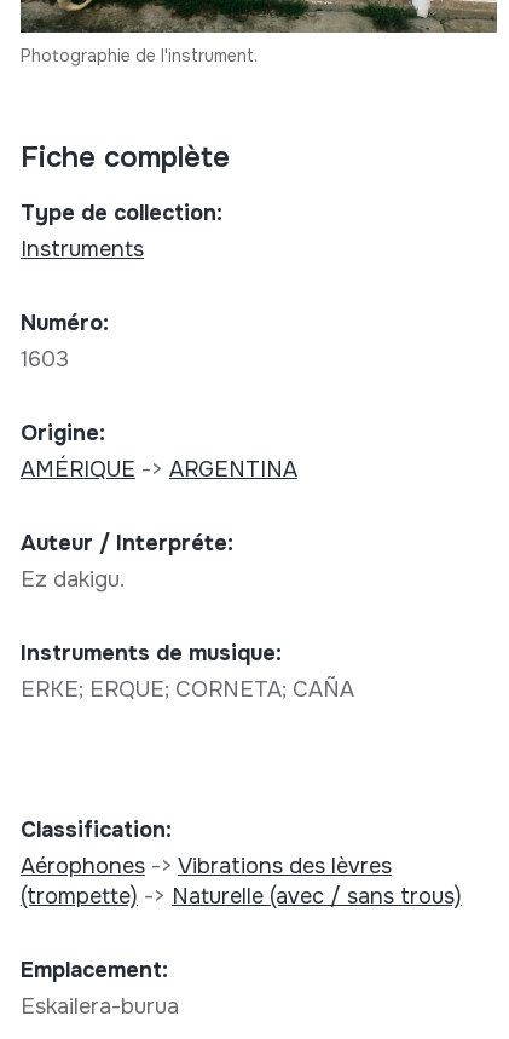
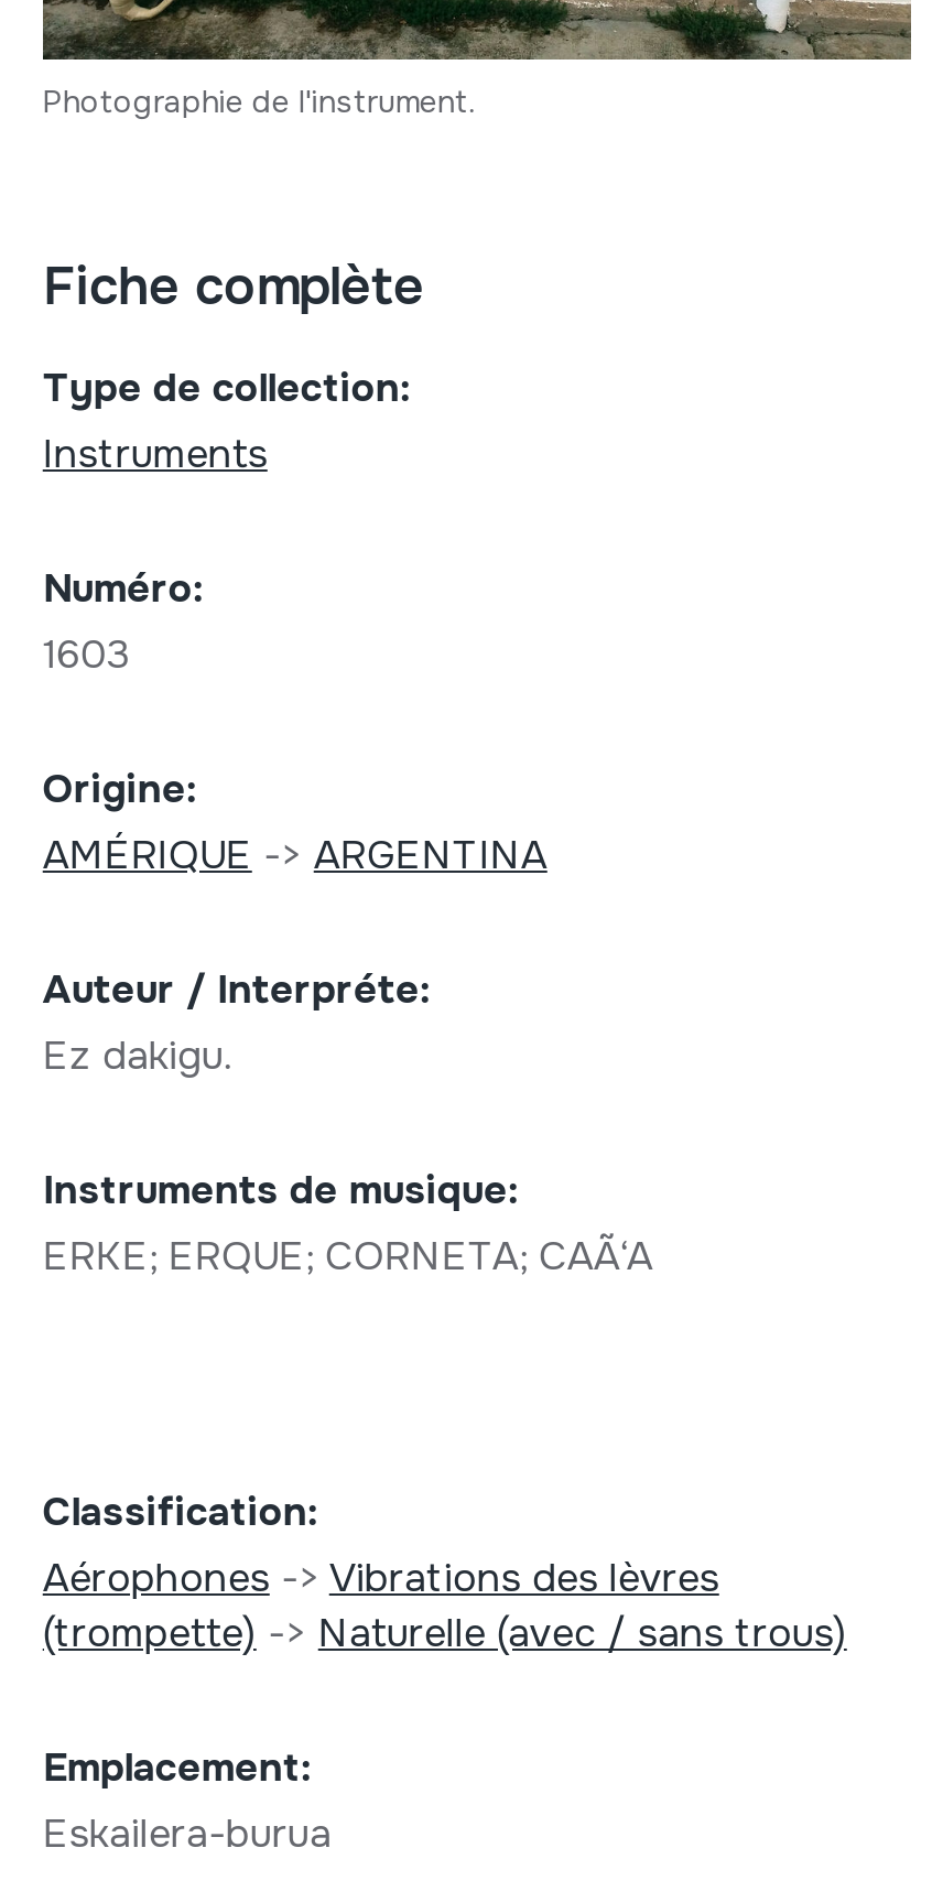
[20,676,354,703] ERKE; ERQUE; CORNETA; CAÑA -> [43,1232,653,1280] ERKE; ERQUE; CORNETA; CAÃ‘A

